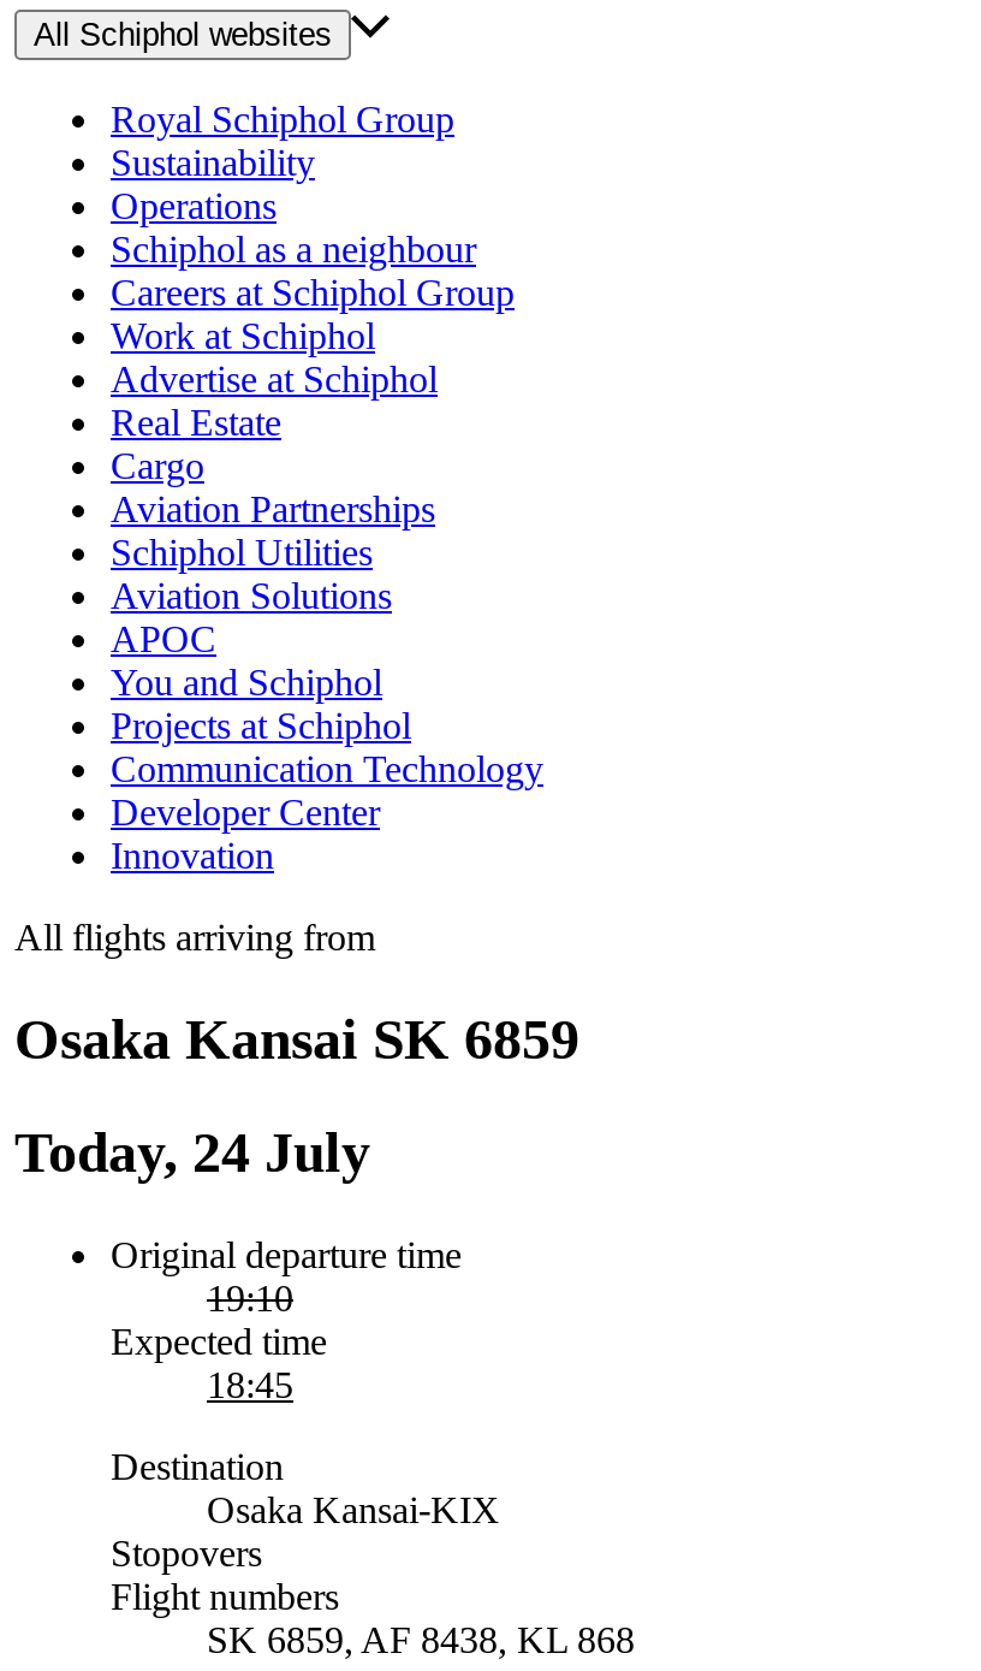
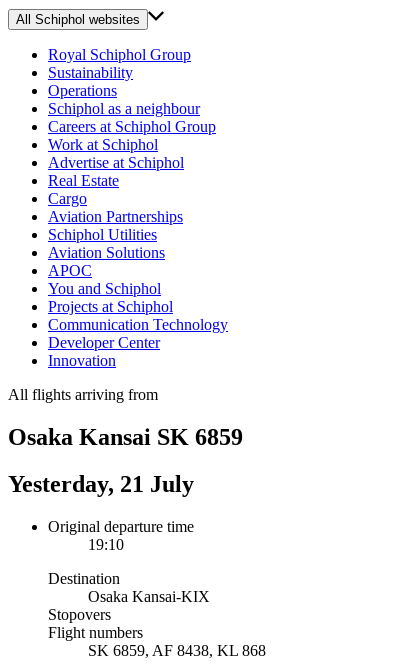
[14,1121,370,1183] Today, 24 July -> [8,471,194,497] Yesterday, 21 July
[111,1320,327,1404] Expected time | 18:45 -> none

